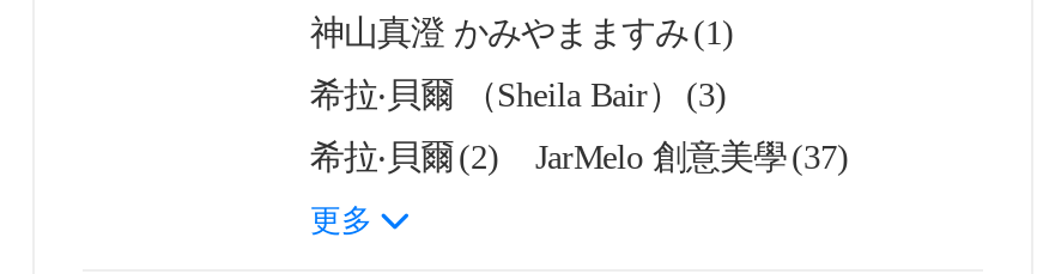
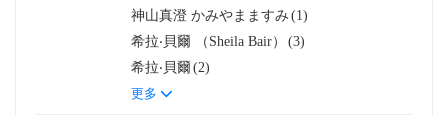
[535,138,849,176] JarMelo 創意美學 (37) -> none

